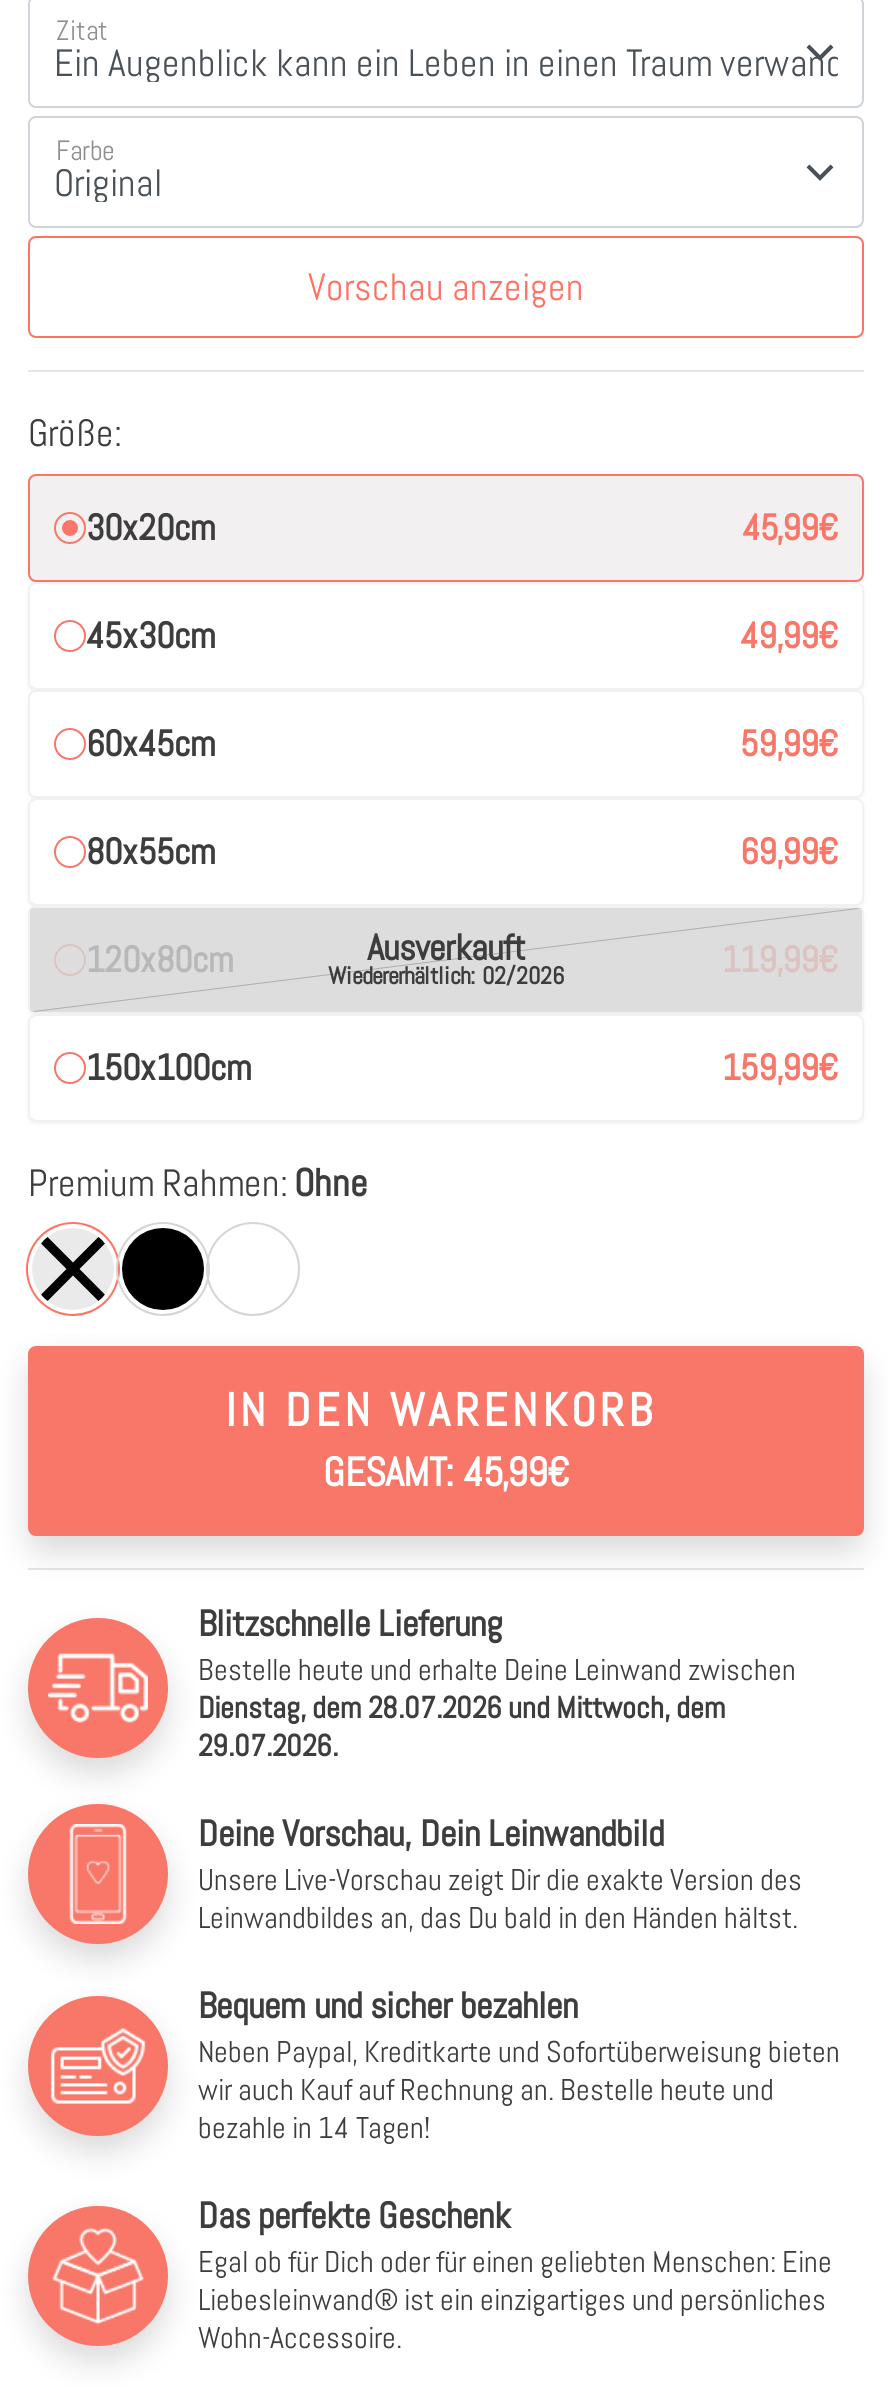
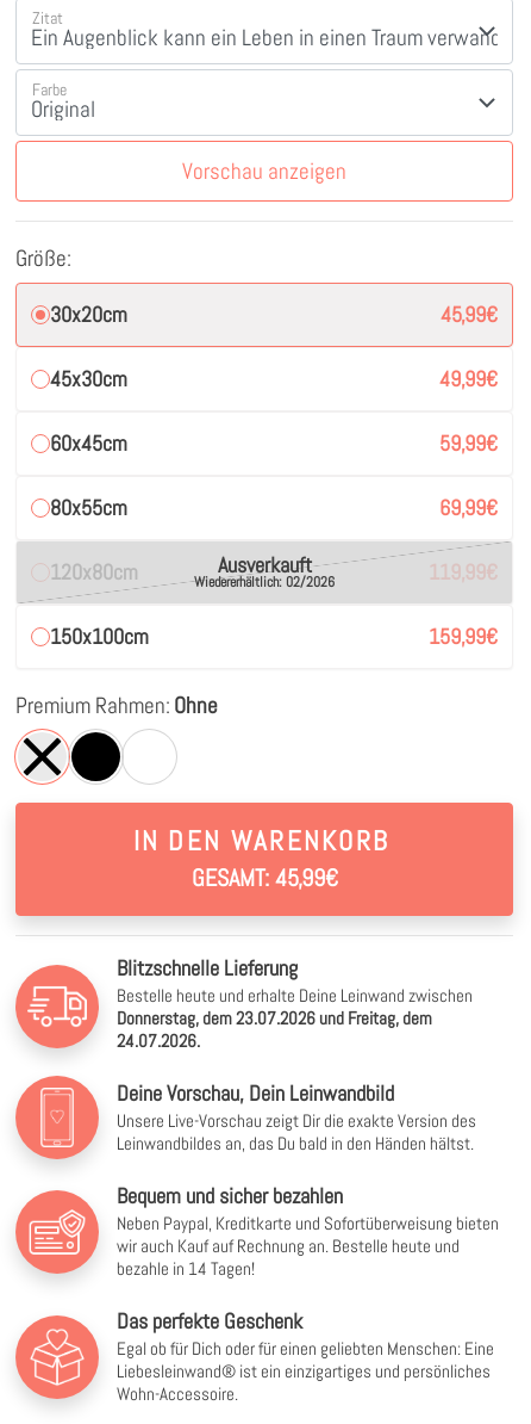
[198,1687,726,1725] Dienstag, dem 28.07.2026 und Mittwoch, dem -> [117,1006,432,1029] Donnerstag, dem 23.07.2026 und Freitag, dem
[198,1725,338,1763] 29.07.2026. -> [117,1029,200,1051] 24.07.2026.

